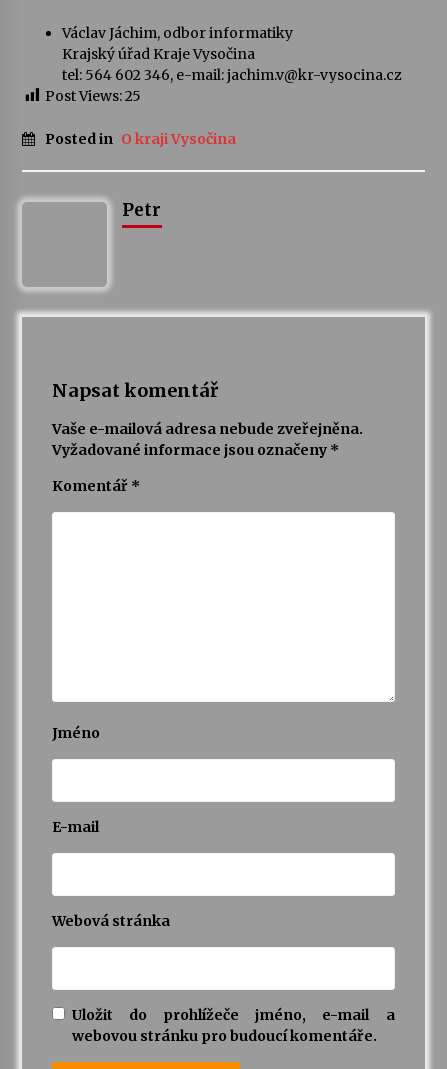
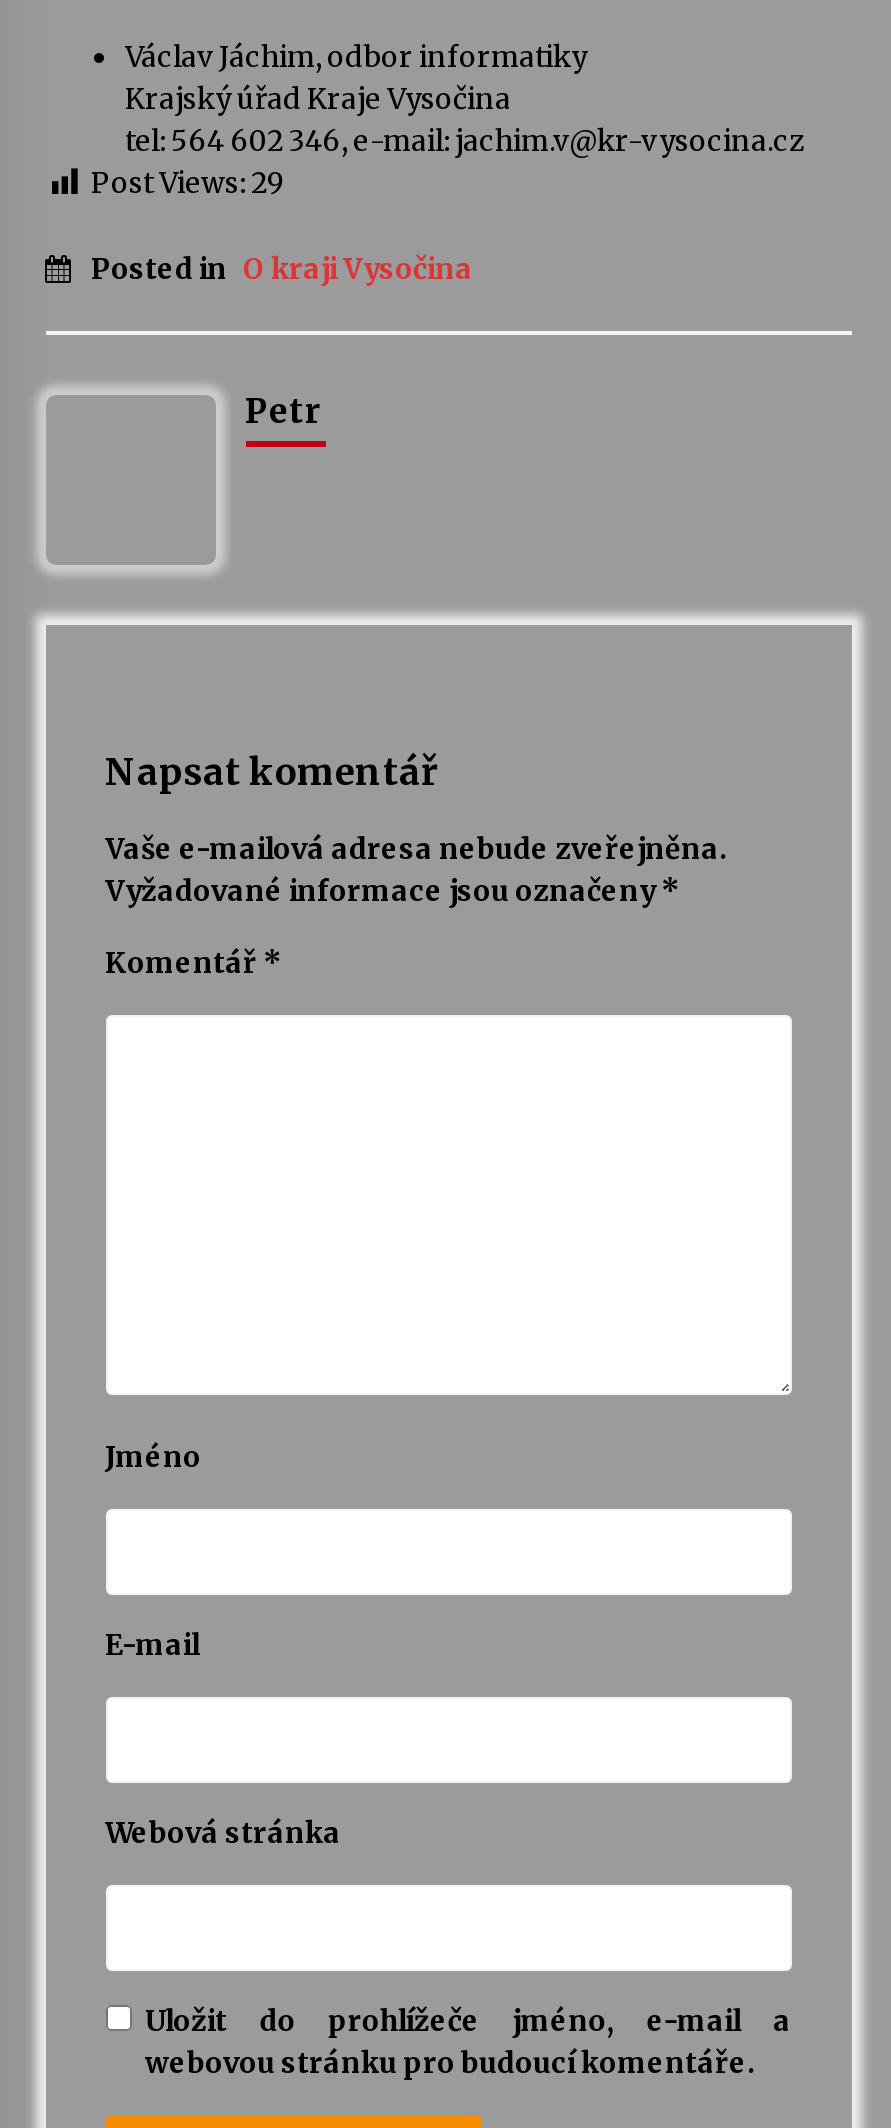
[44,87,140,105] Post Views: 25 -> [91,165,285,201] Post Views: 29

